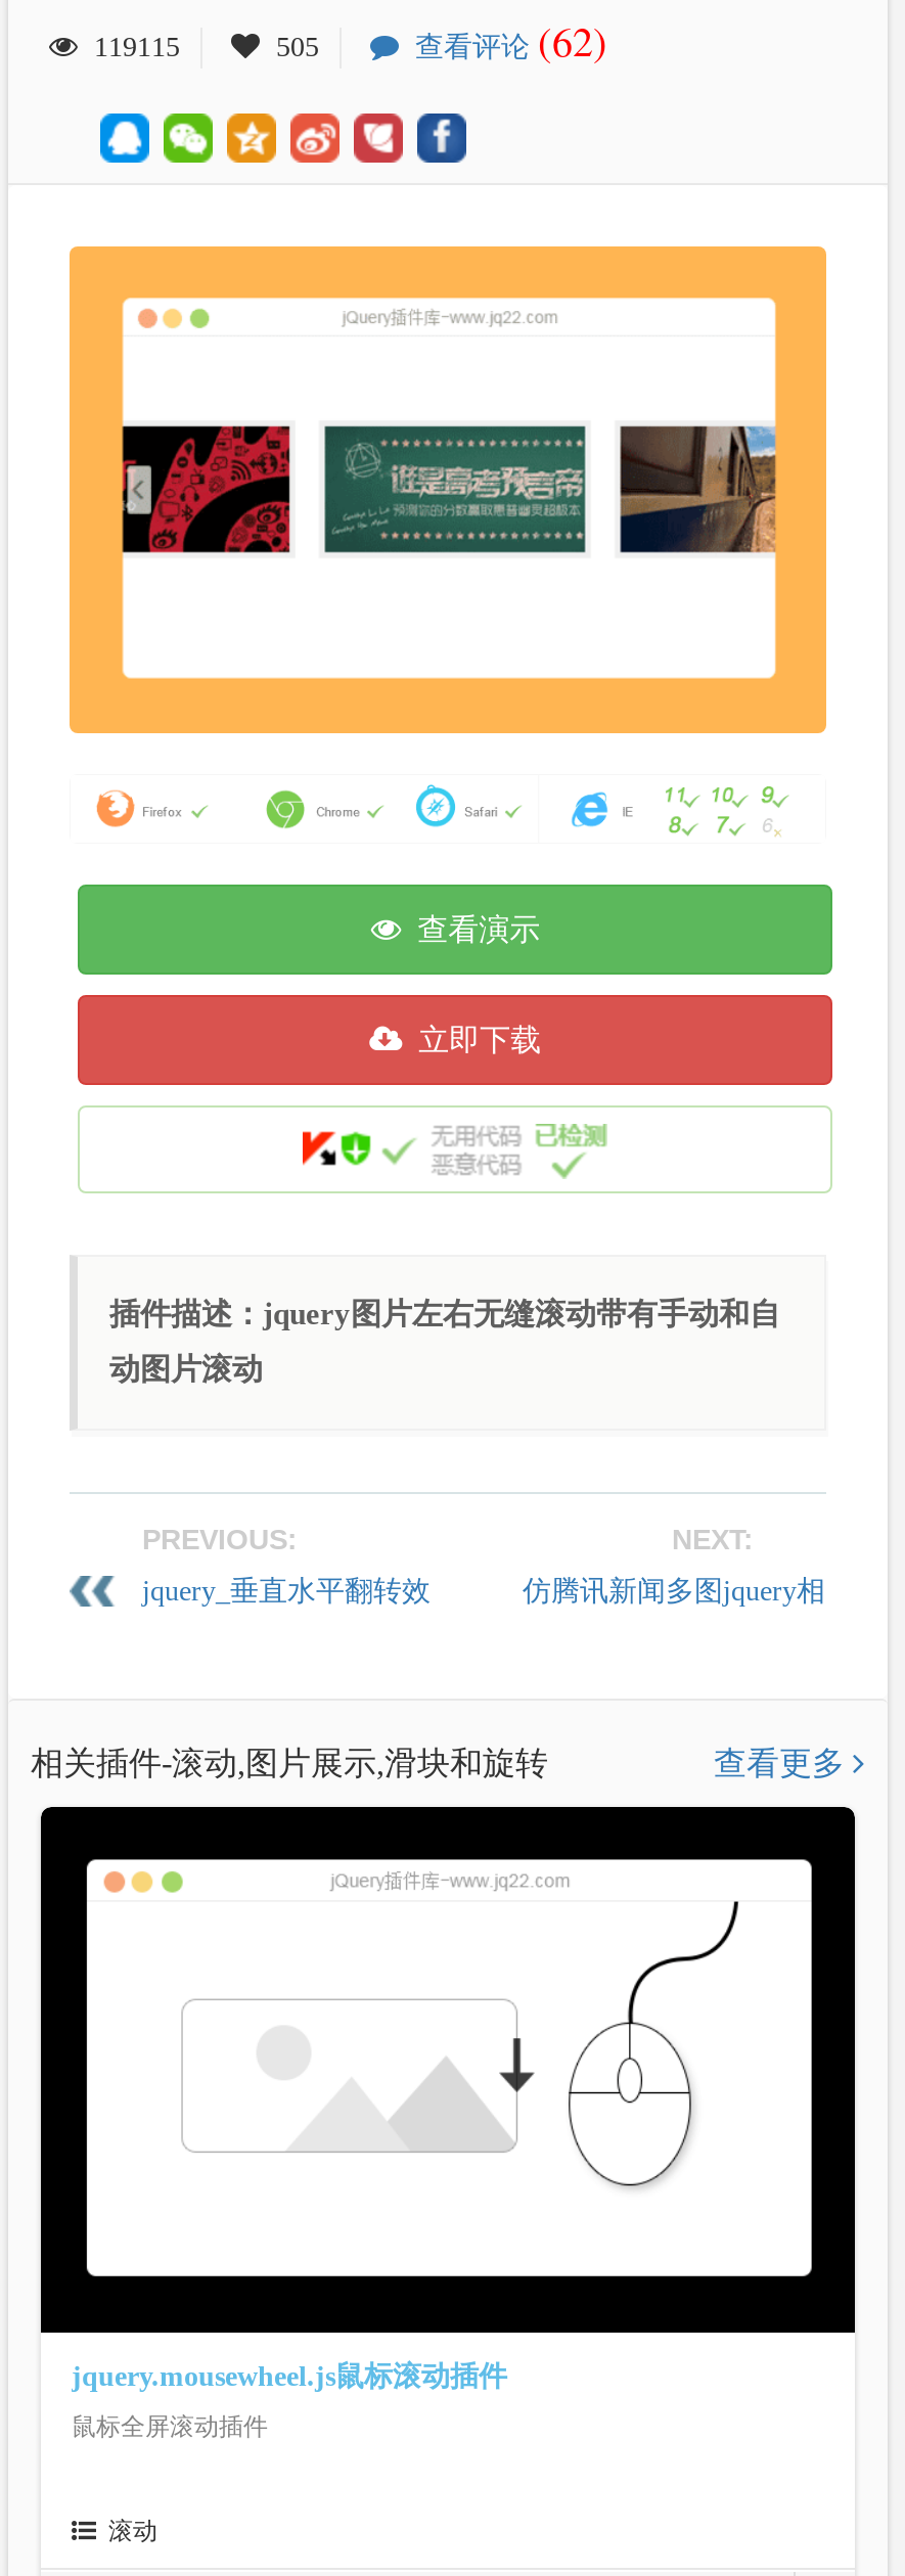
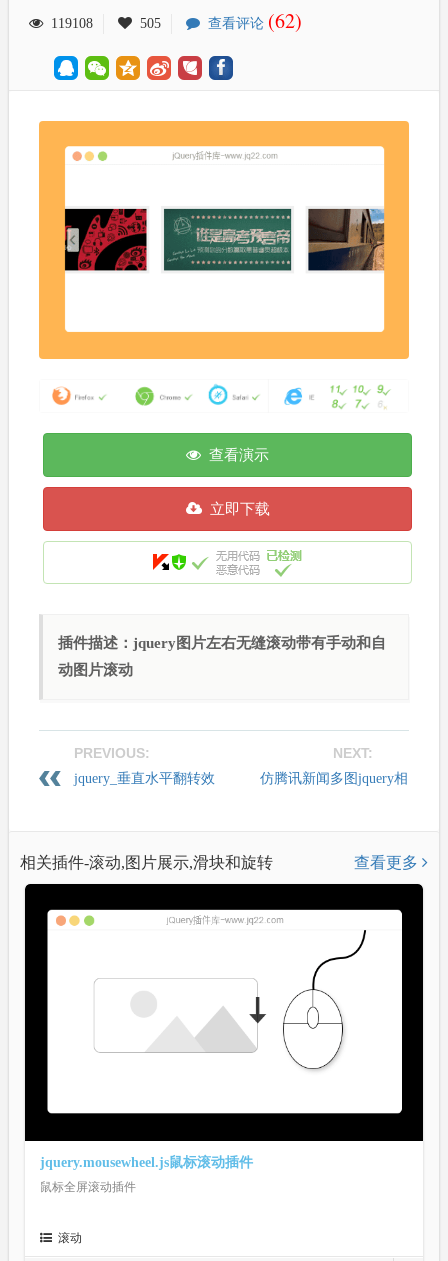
[78,32,180,62] 119115 -> [43,16,93,31] 119108

